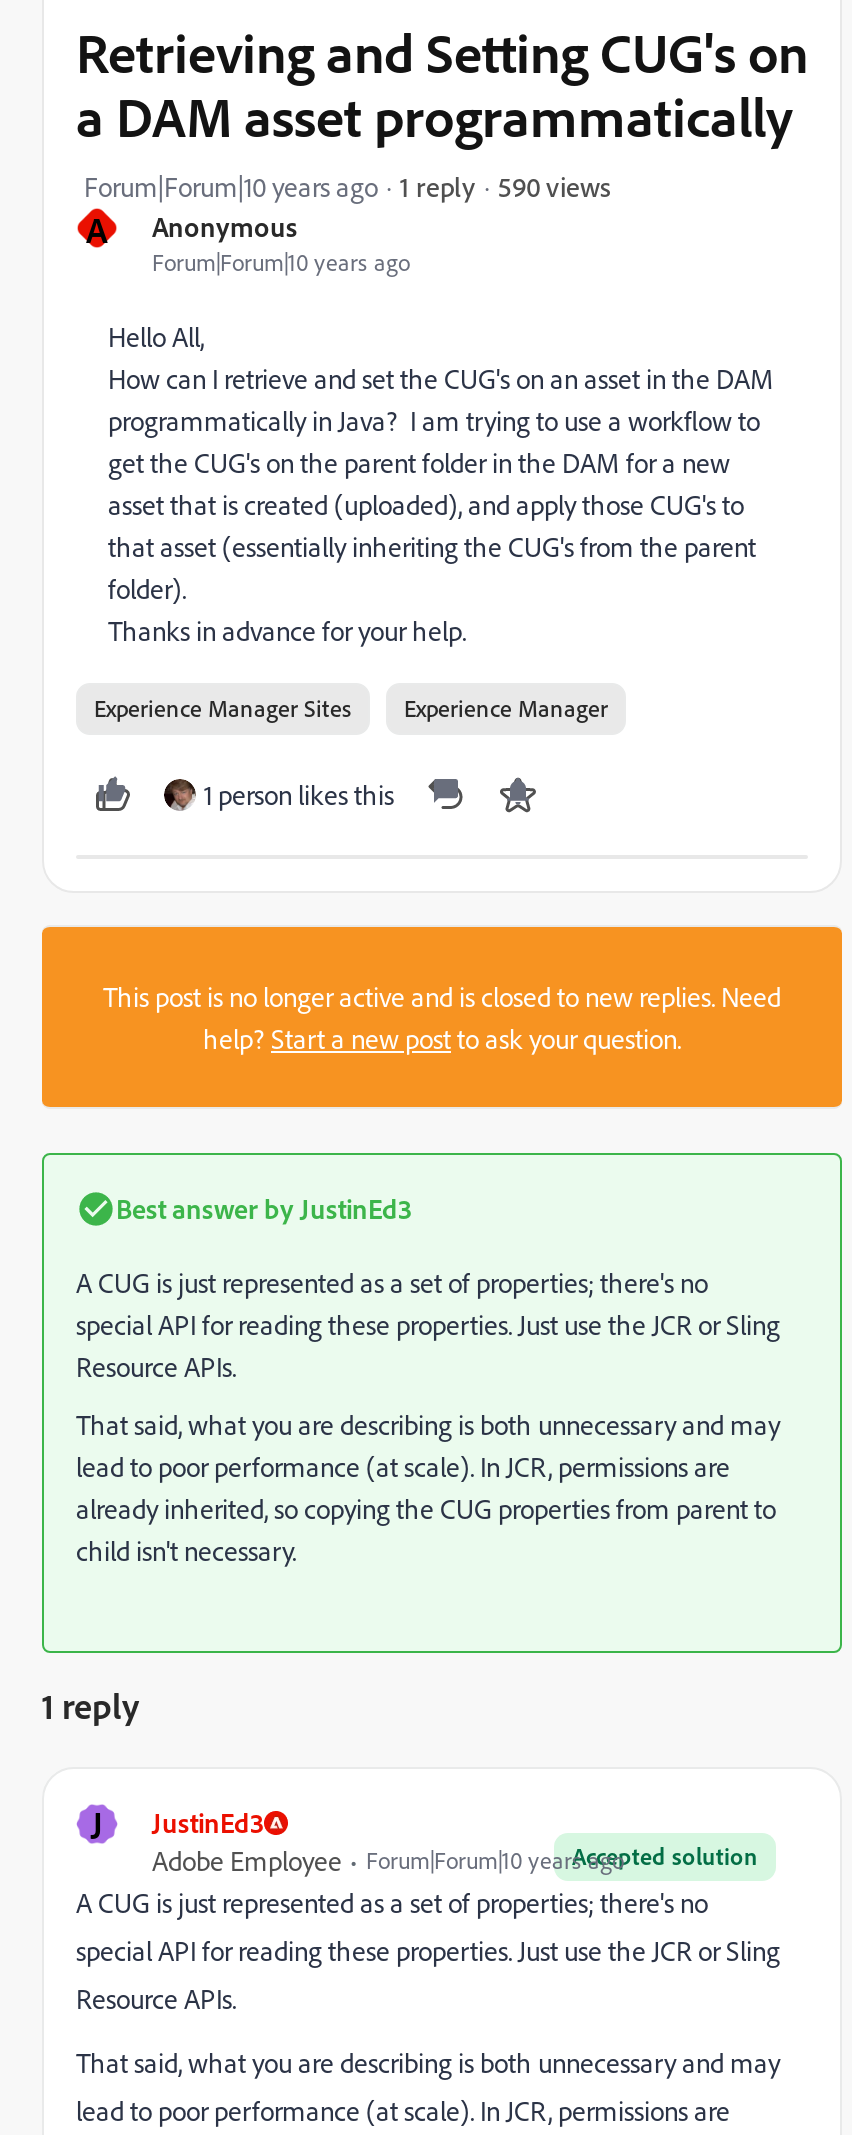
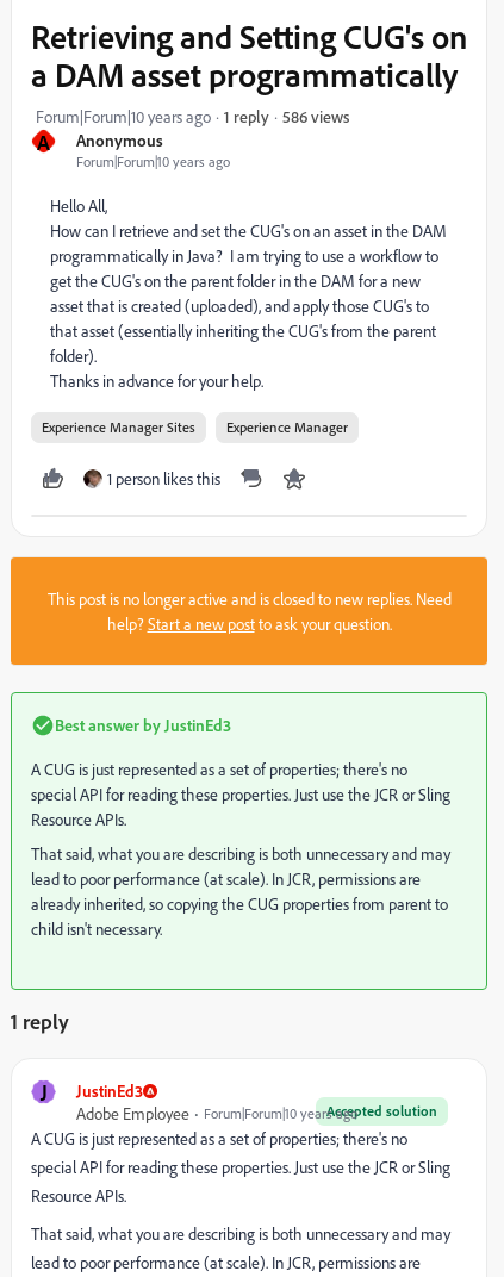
[498,168,610,202] 590 views -> [282,105,349,126] 586 views

